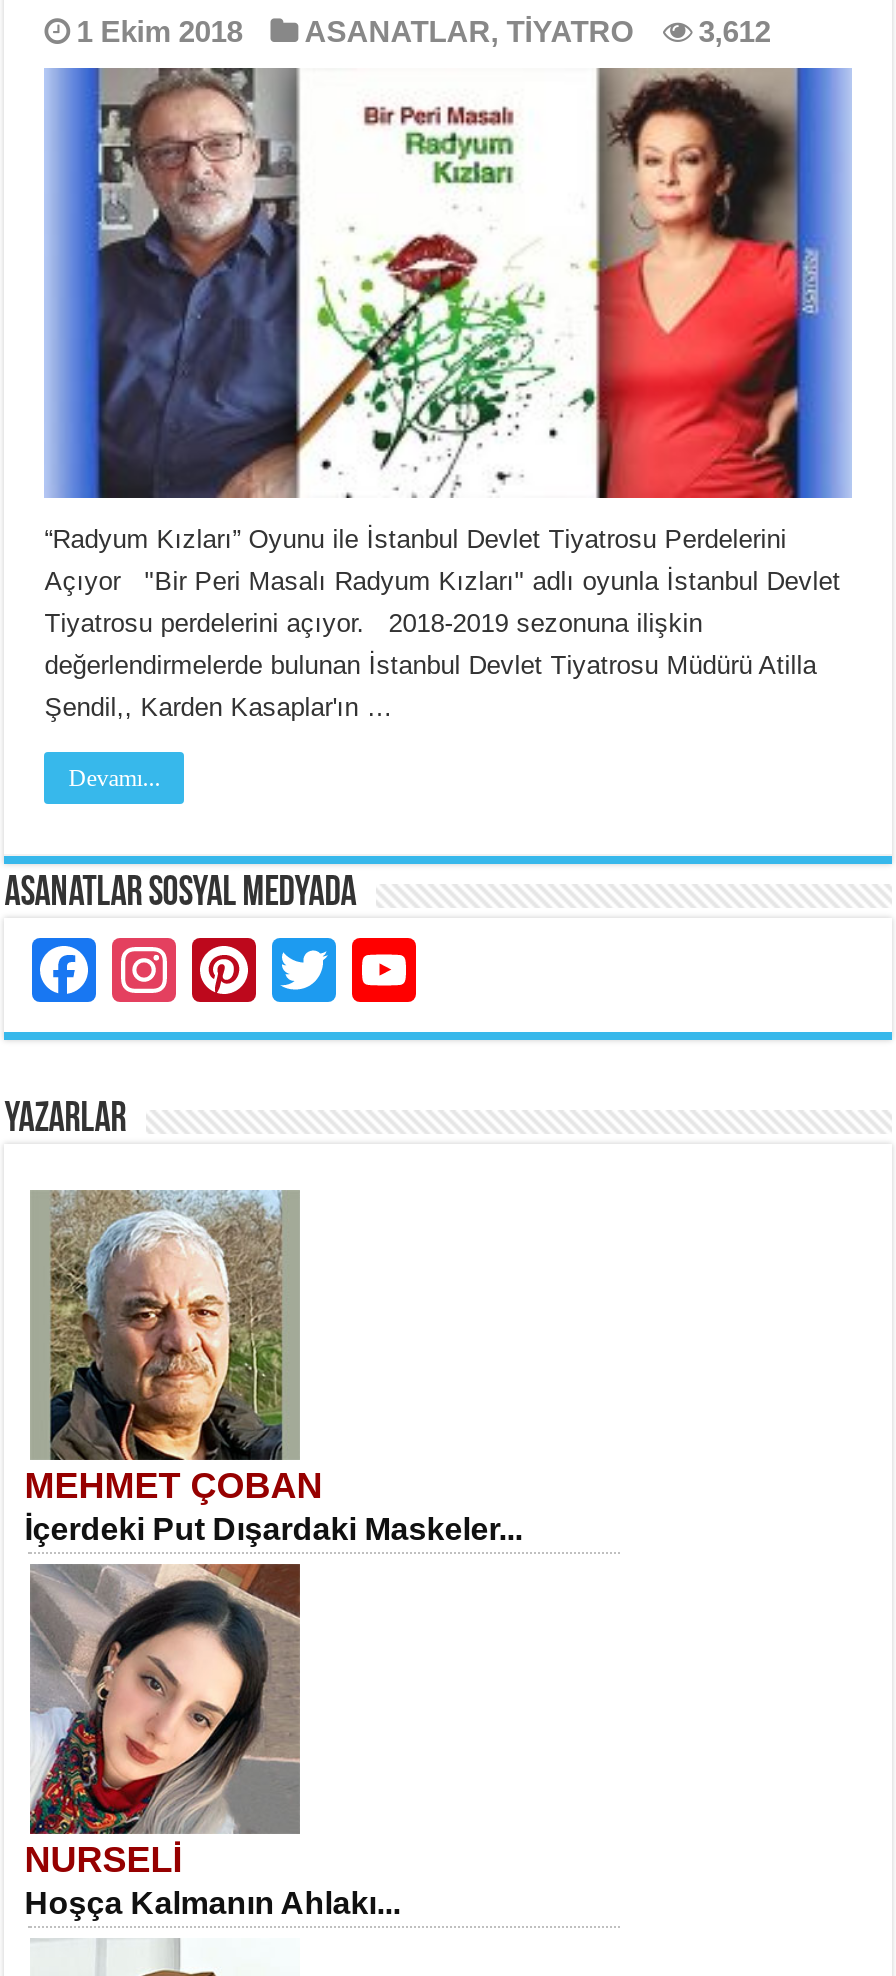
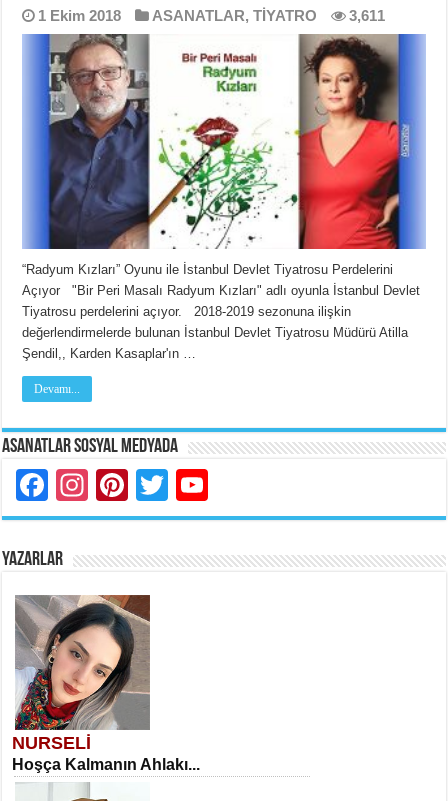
[76,14,770,48] 1 Ekim 2018 ASANATLAR, TİYATRO 3,612 -> [38,7,385,24] 1 Ekim 2018 ASANATLAR, TİYATRO 3,611
[24,1190,522,1546] [image] | MEHMET ÇOBAN | İçerdeki Put Dışardaki Maskeler... -> none

